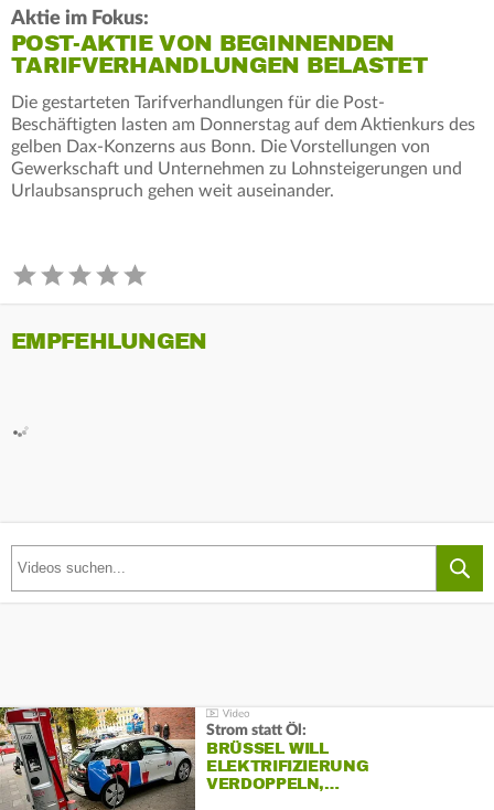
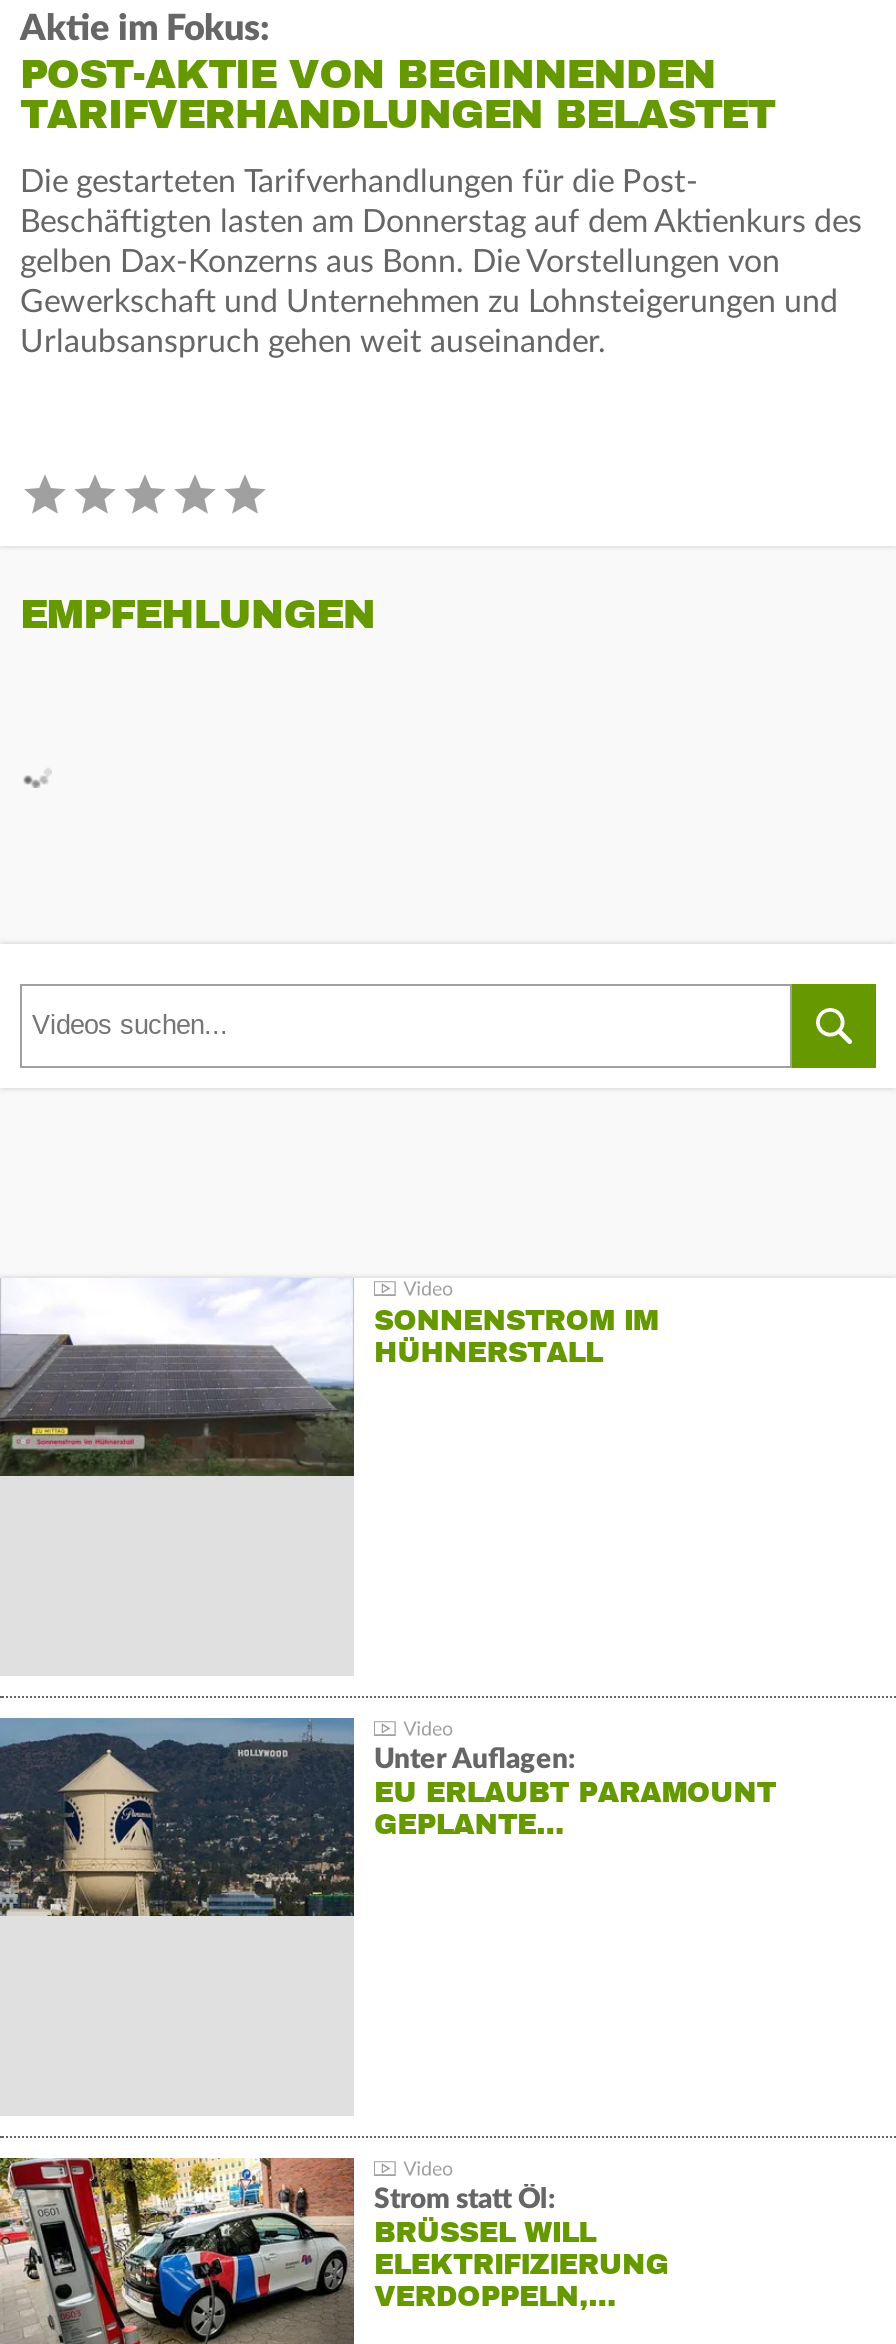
none -> [6,1278,658,1480] [image] | SONNENSTROM IM | HÜHNERSTALL
none -> [6,1716,776,1964] [image] | Unter Auflagen: | EU ERLAUBT PARAMOUNT | GEPLANTE…

